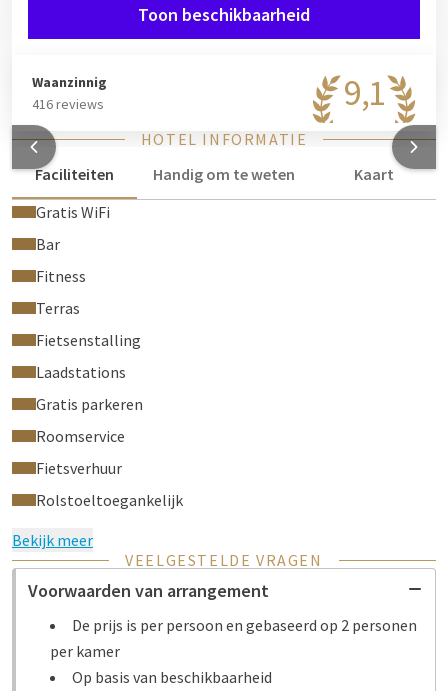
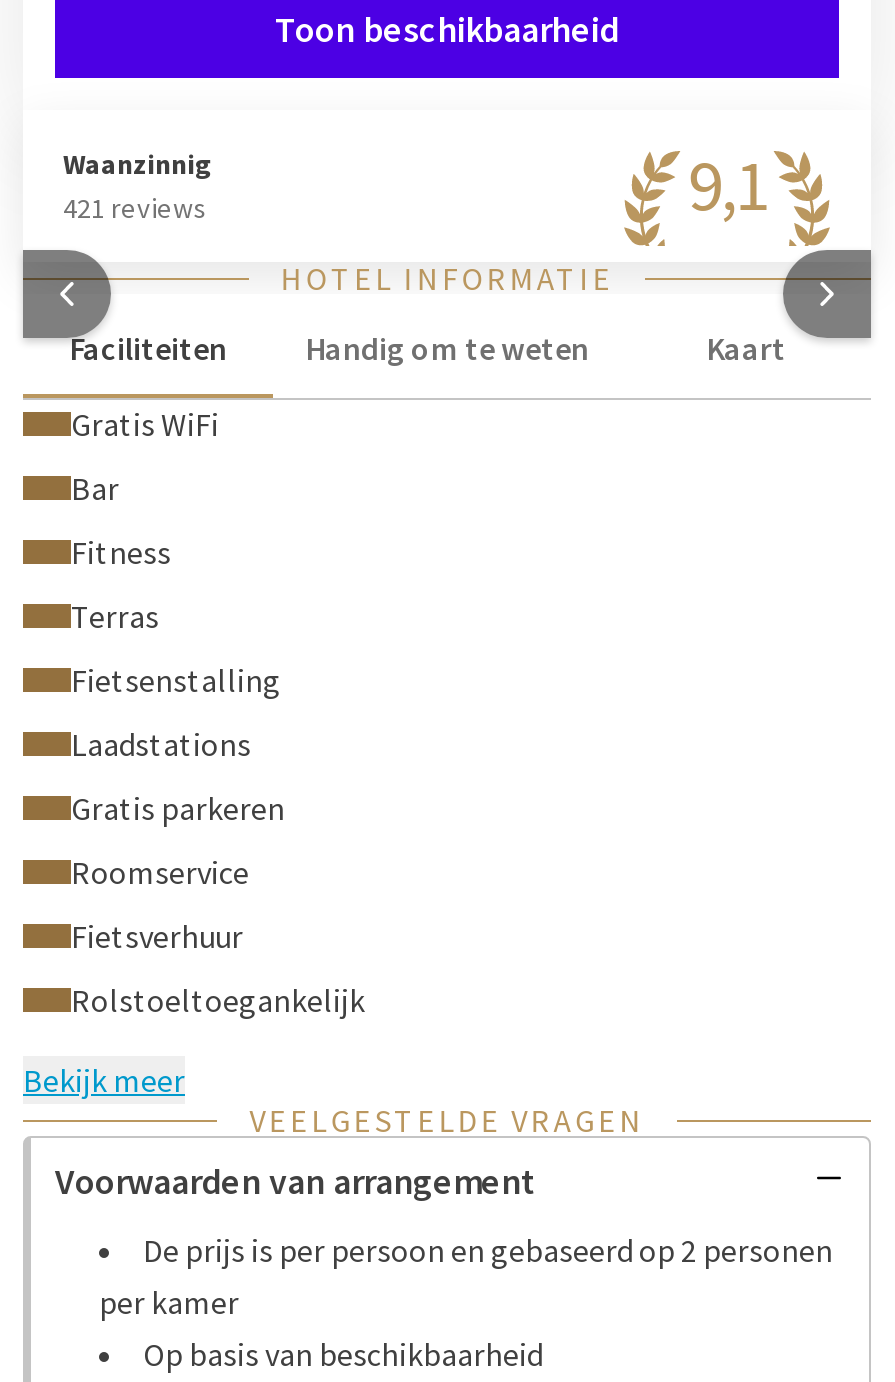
[32,95,104,113] 416 reviews -> [63,190,207,226] 421 reviews

